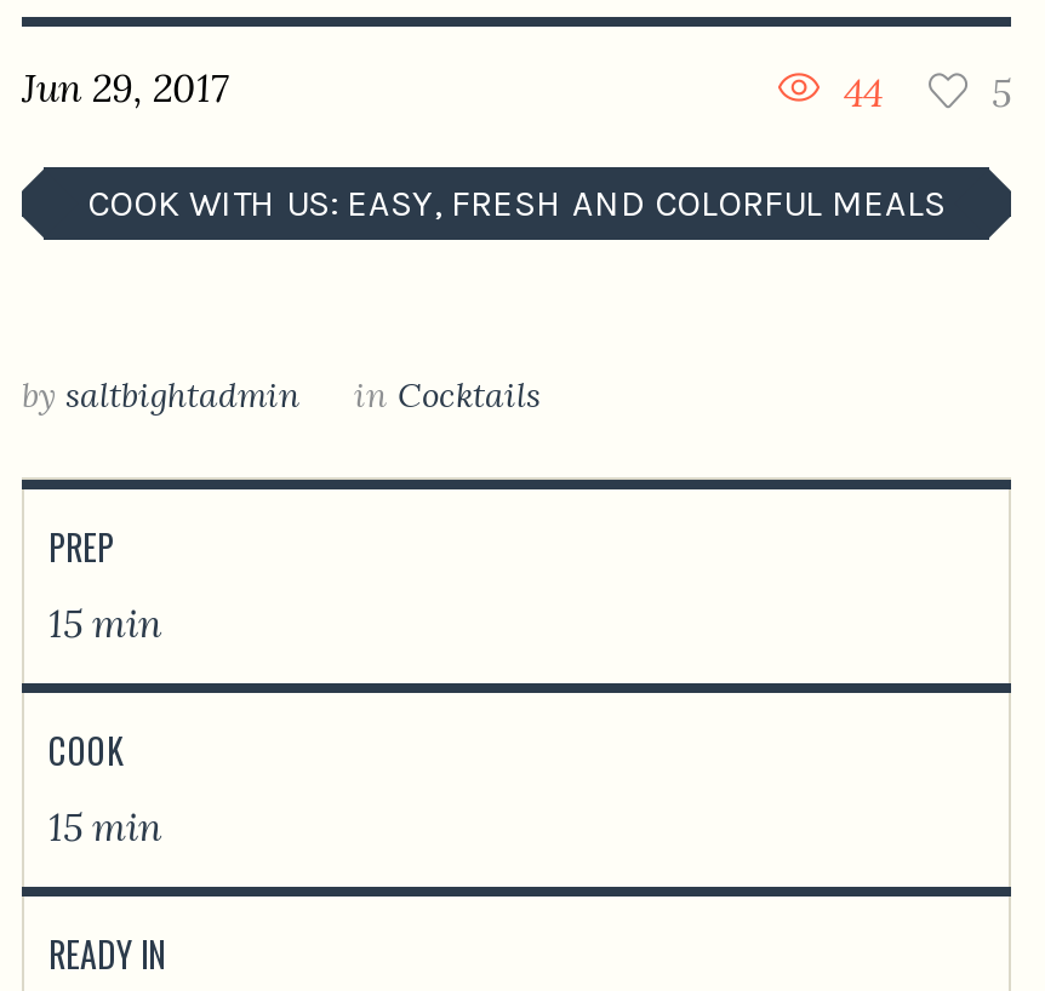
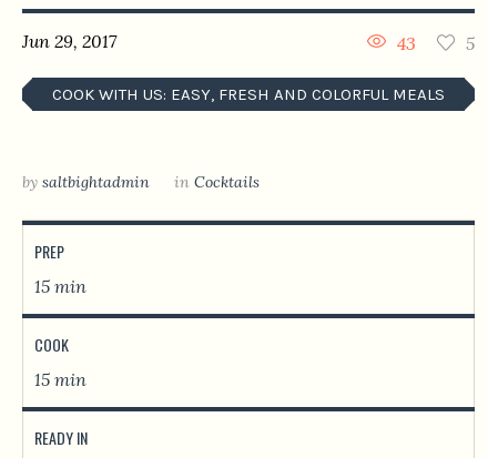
[844,68,883,116] 44 -> [397,32,416,54] 43

